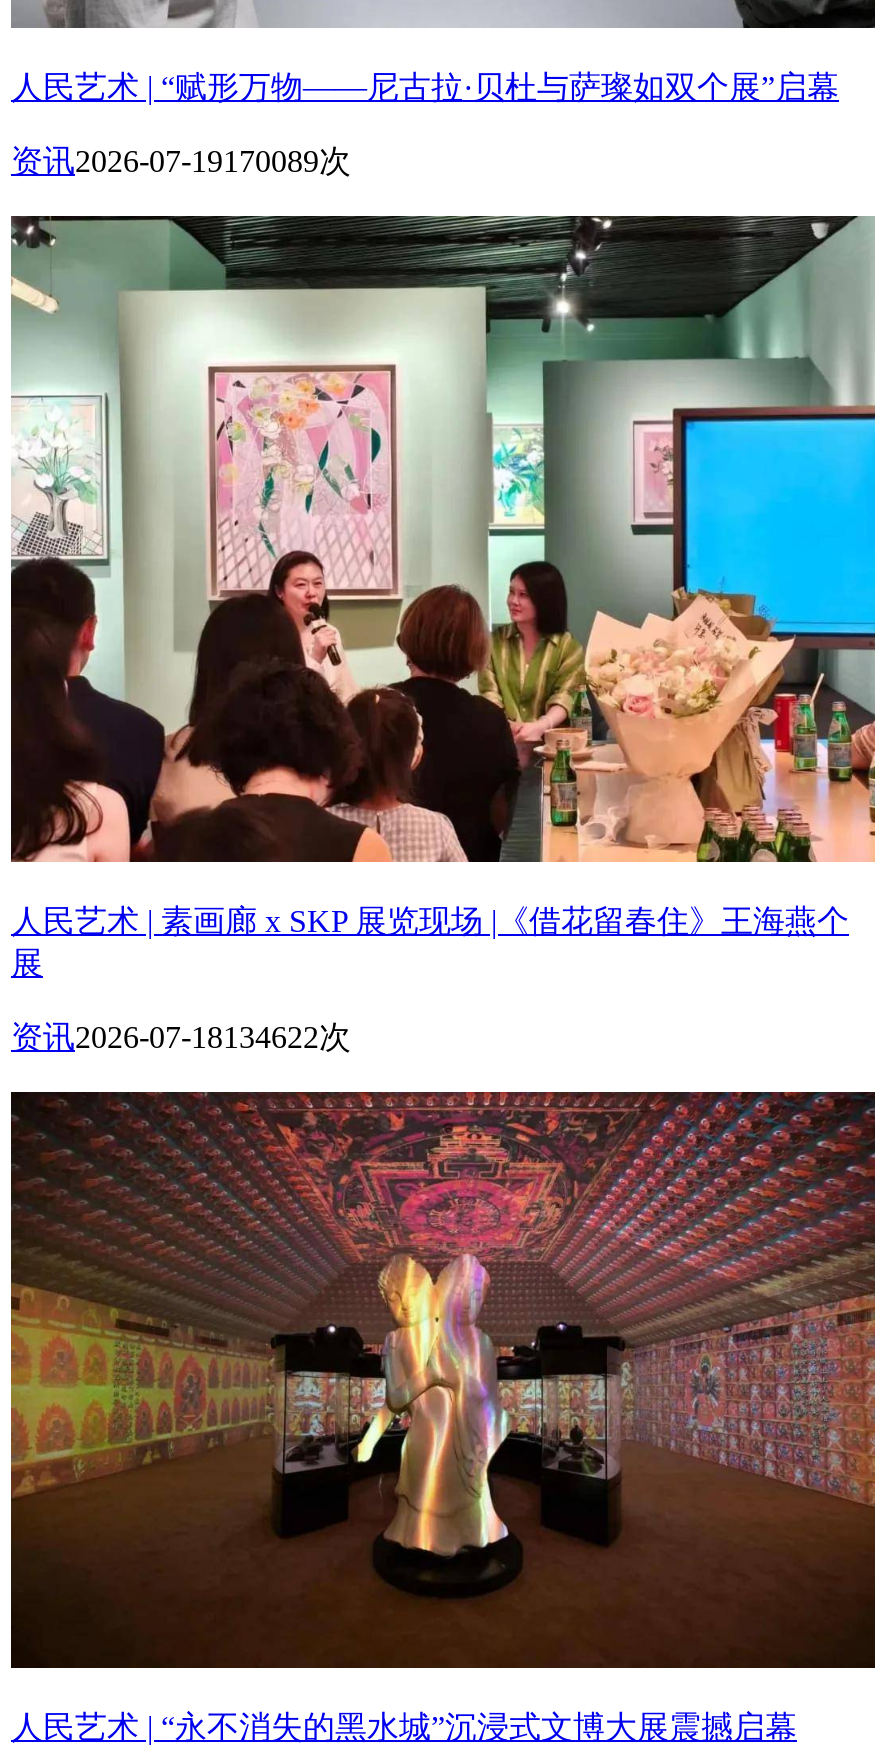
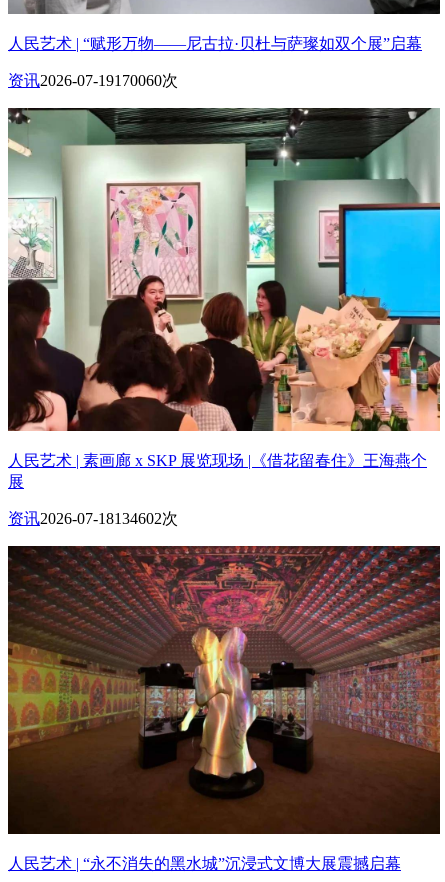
[11,144,351,178] 资讯2026-07-19170089次 -> [8,72,178,89] 资讯2026-07-19170060次
[11,1021,351,1055] 资讯2026-07-18134622次 -> [8,510,178,527] 资讯2026-07-18134602次

